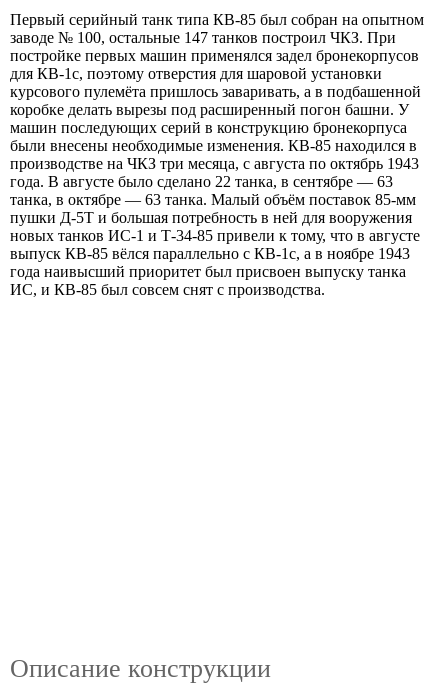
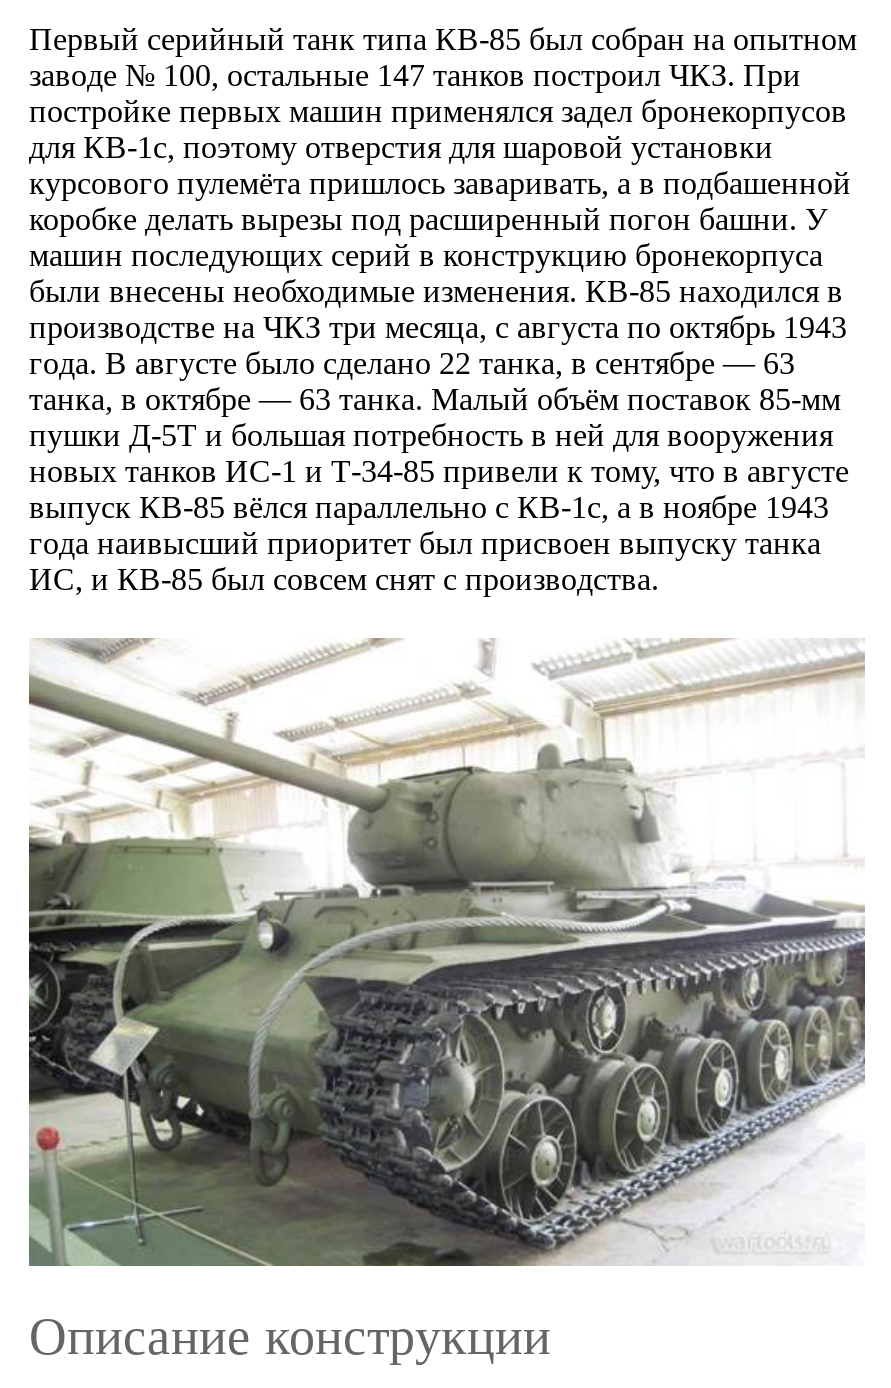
none -> [27,637,867,1269] [image]

